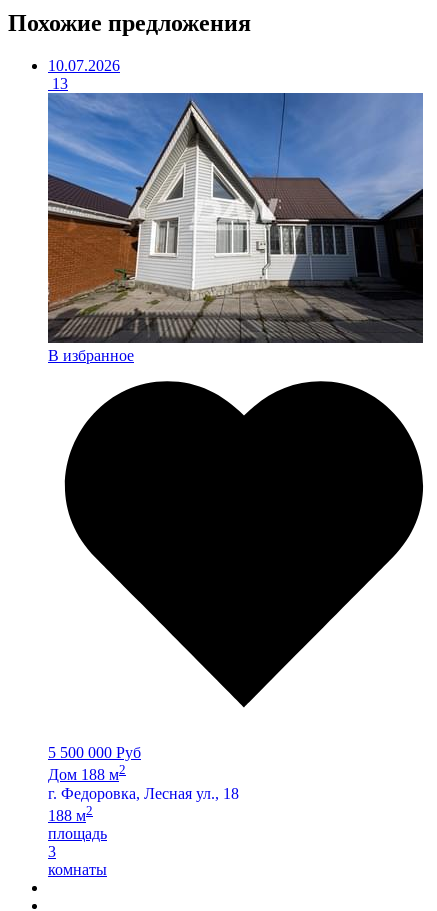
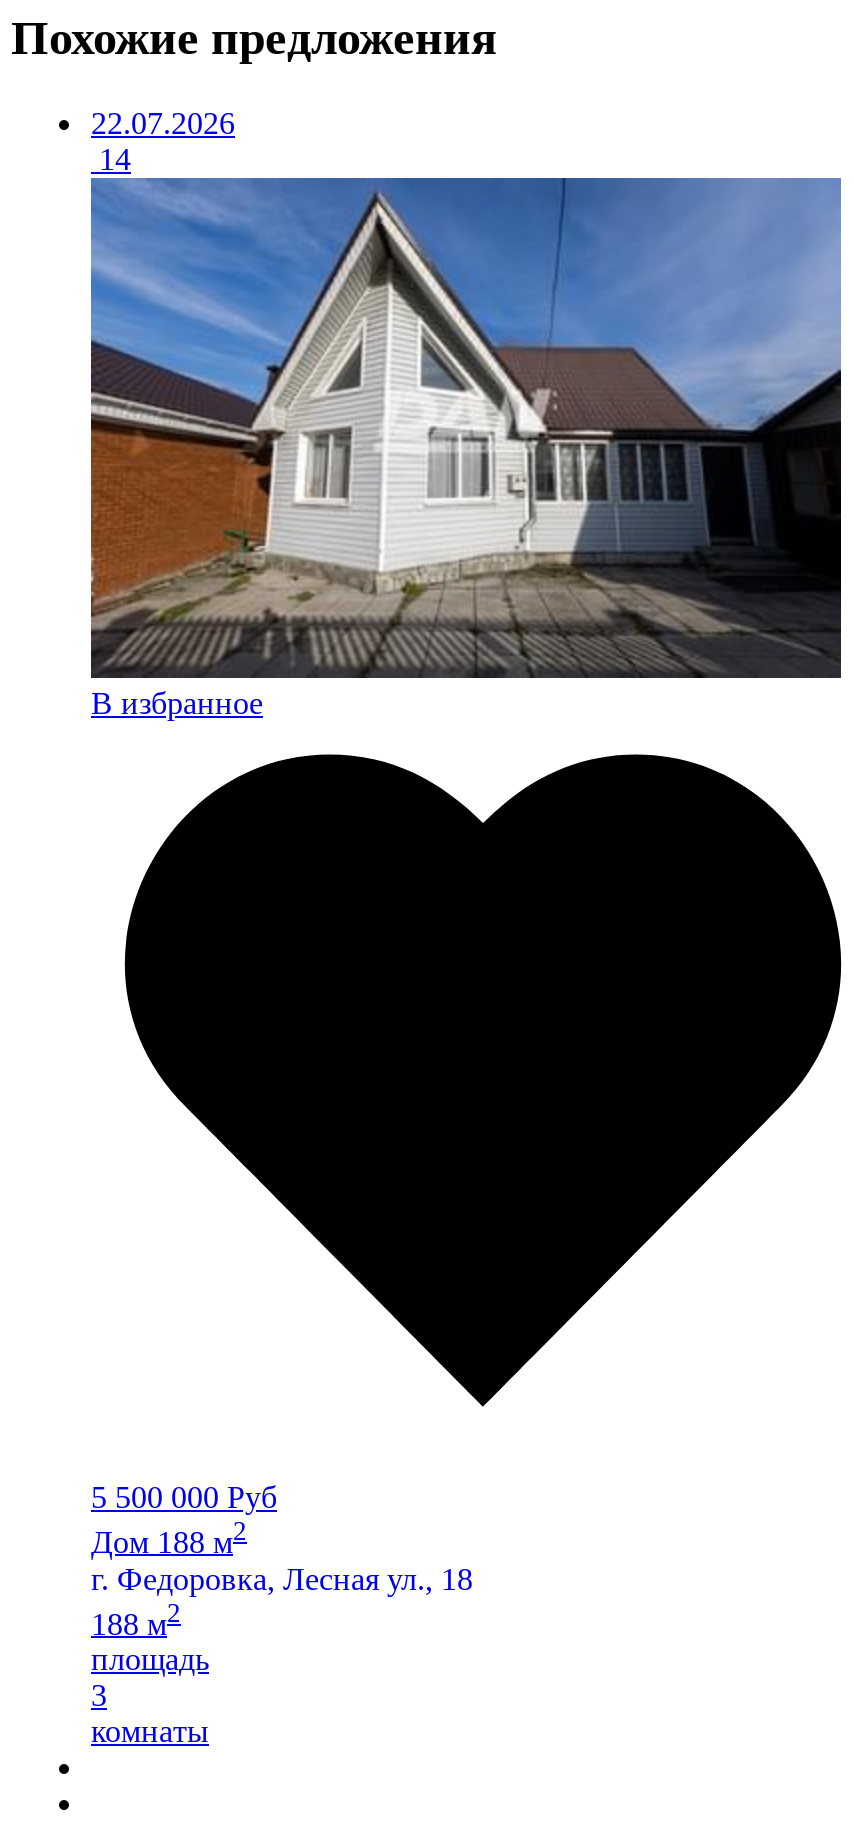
[48,57,120,74] 10.07.2026 -> [91,106,235,140] 22.07.2026
[48,75,68,92] 13 -> [91,142,131,176] 14

